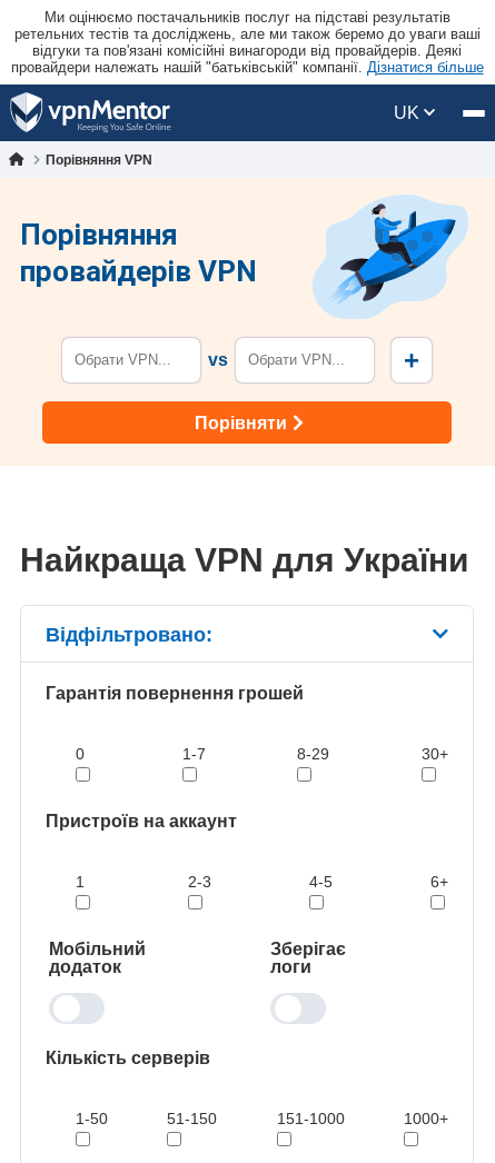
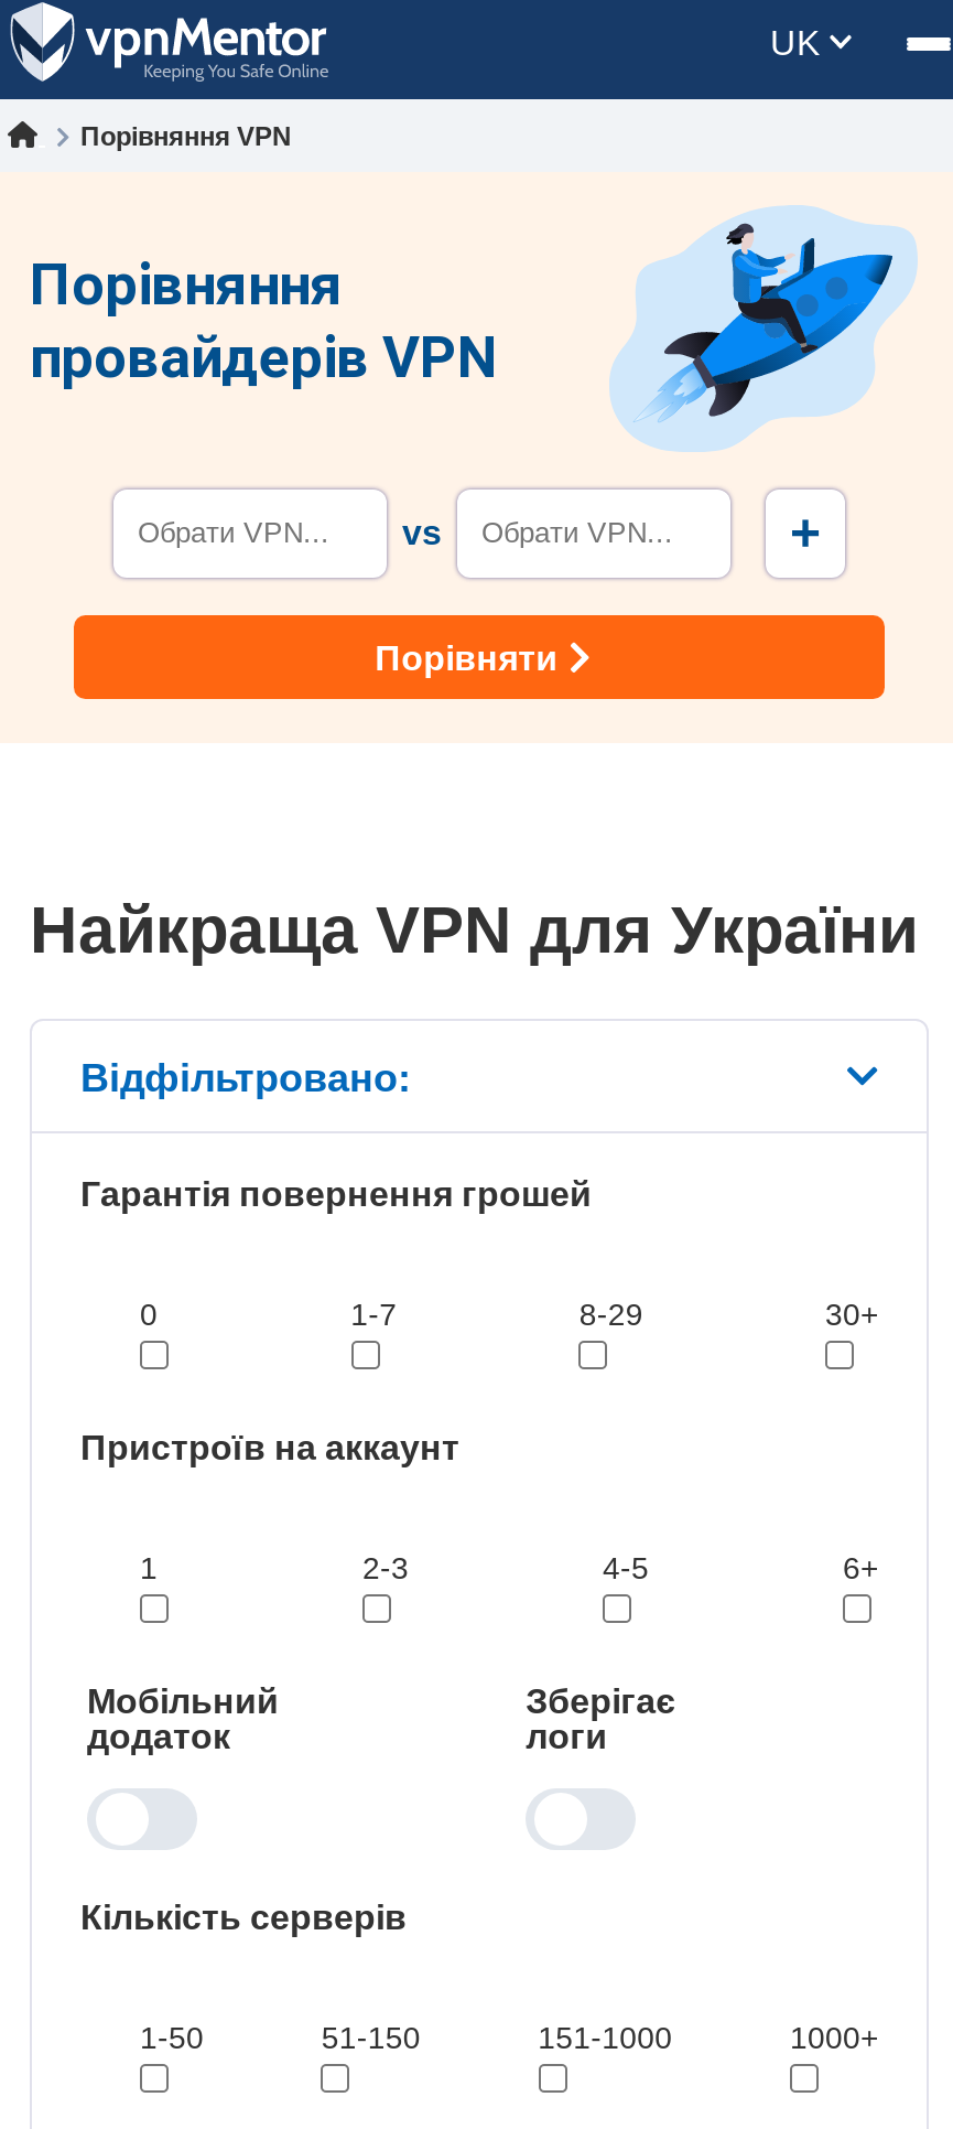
[11,9,483,76] Ми оцінюємо постачальників послуг на підставі результатів | ретельних тестів та досліджень, але ми також беремо до уваги ваші | відгуки та пов'язані комісійні винагороди від провайдерів. Деякі | провайдери належать нашій "батьківській" компанії. Дізнатися більше -> none

